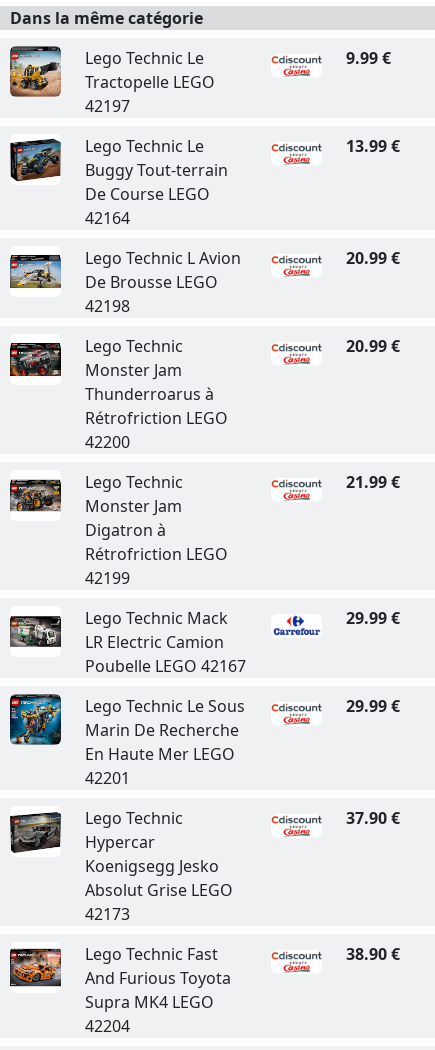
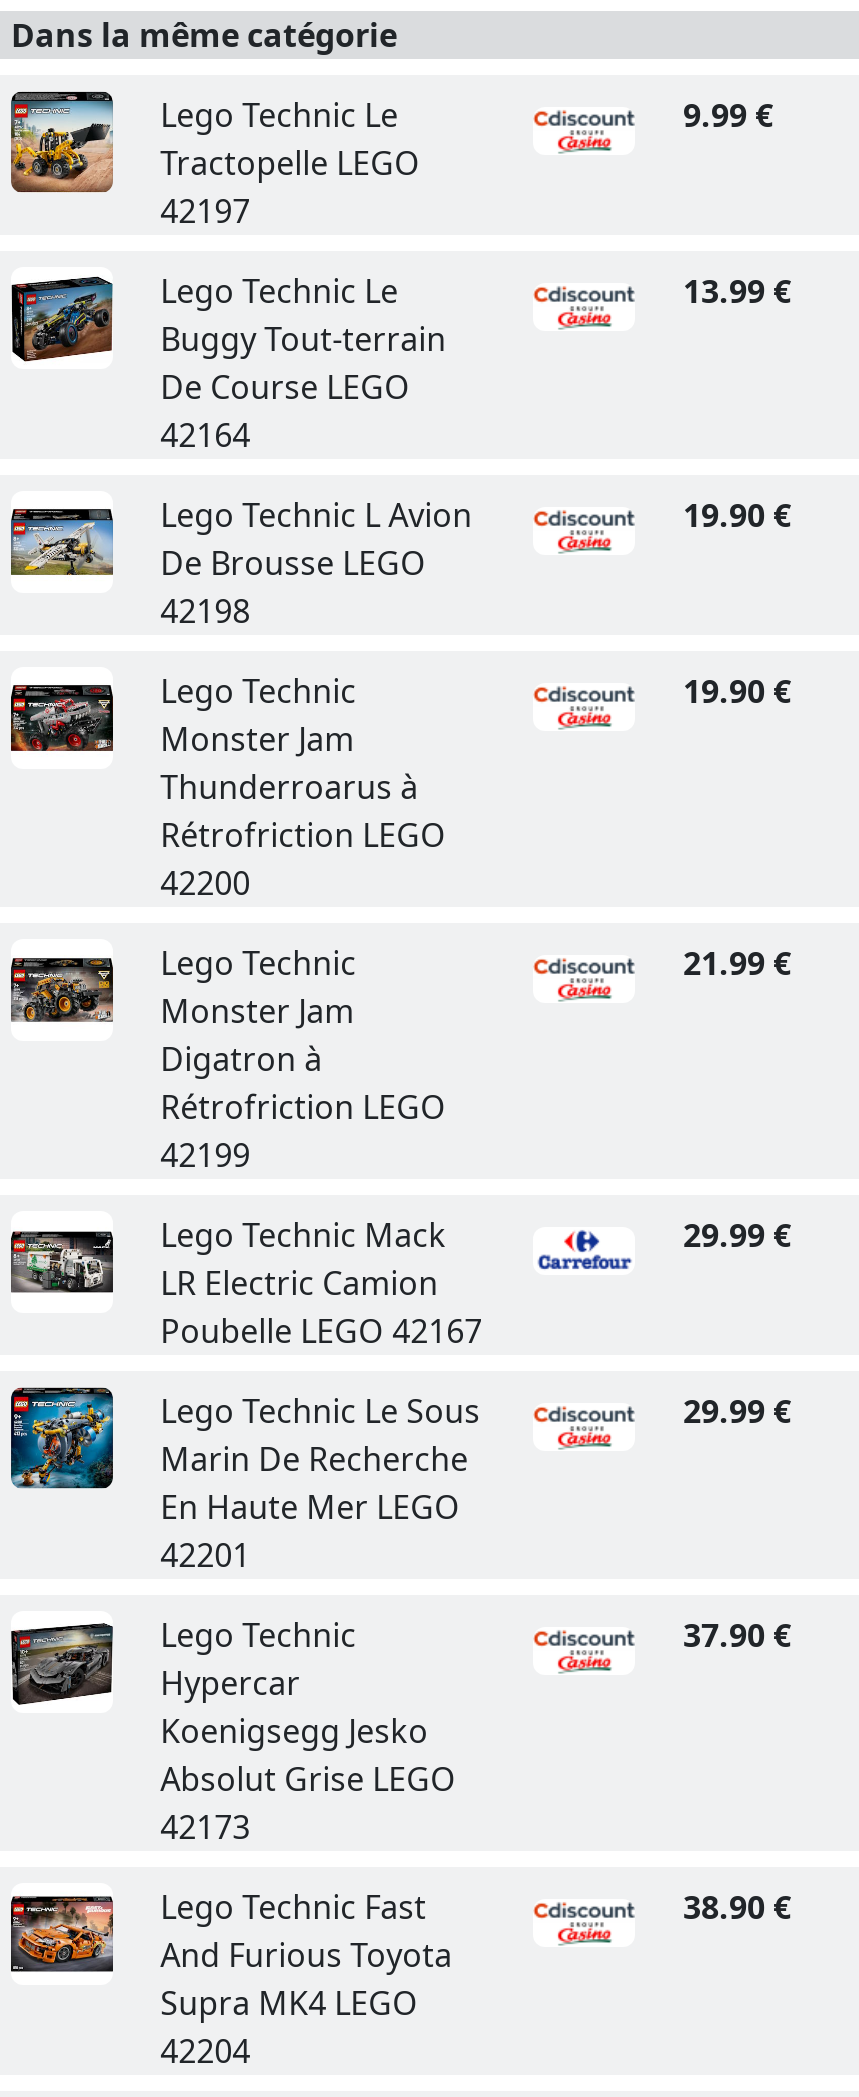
[346,247,400,269] 20.99 € -> [683,493,791,537] 19.90 €
[346,335,400,357] 20.99 € -> [683,669,791,713] 19.90 €

